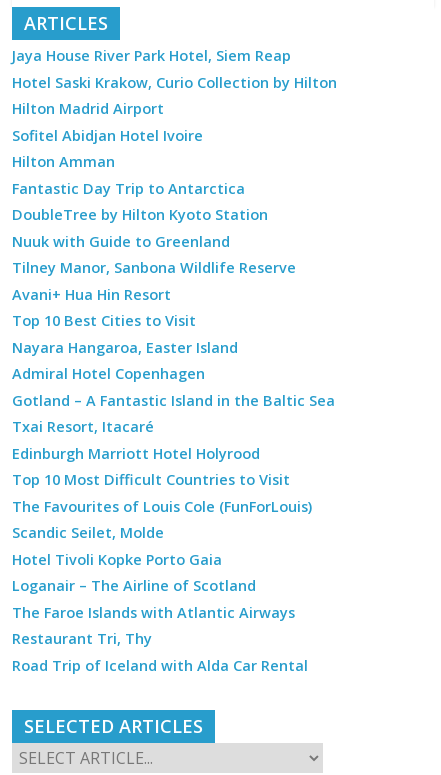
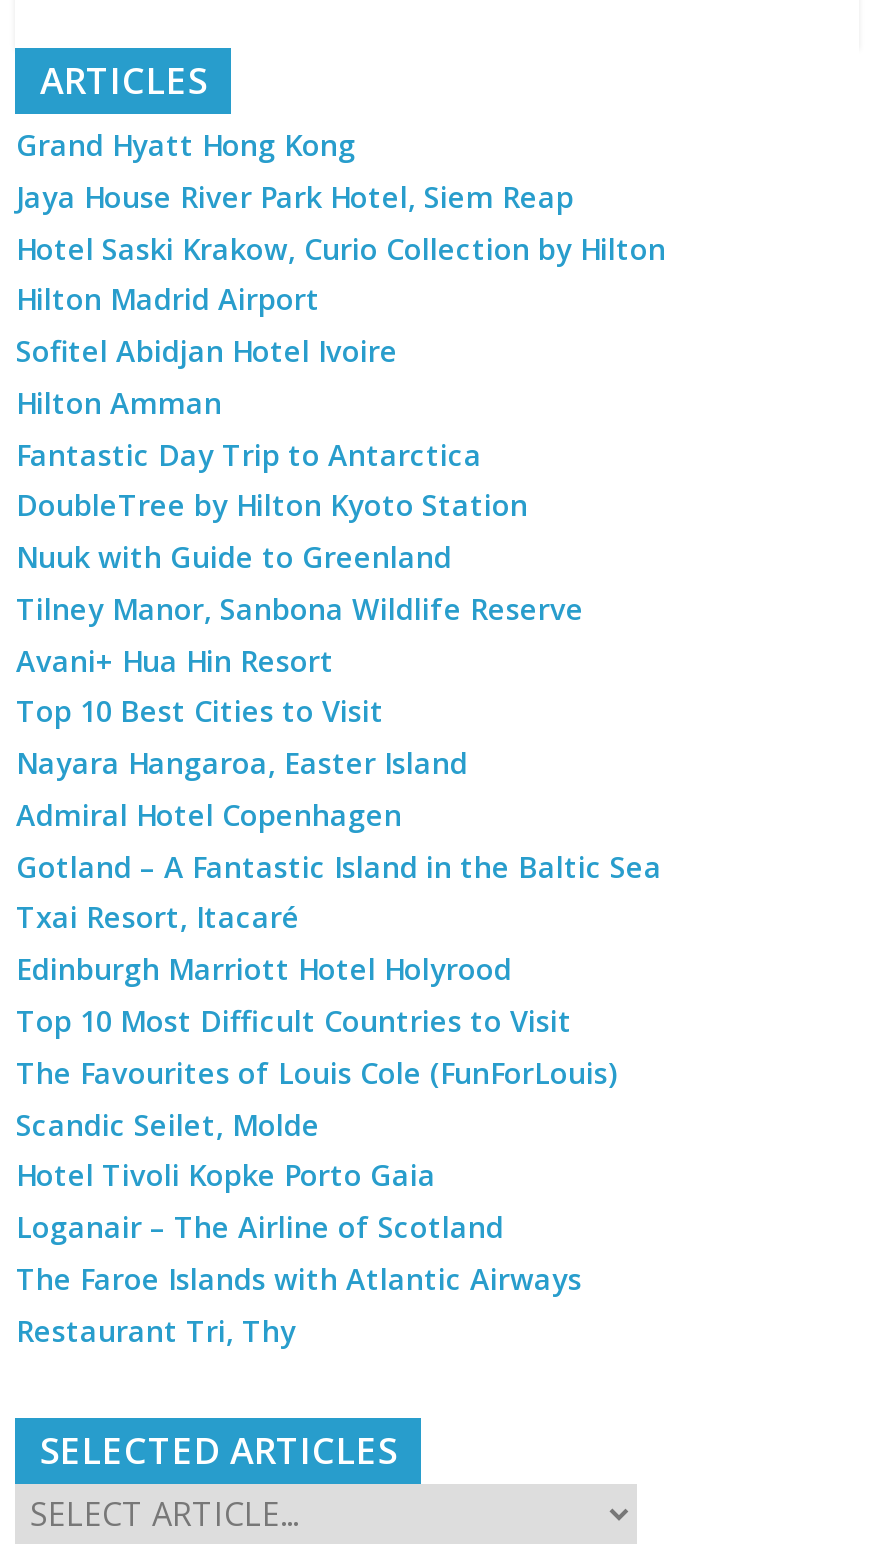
none -> [16,126,356,164] Grand Hyatt Hong Kong
moved [12,46,337,436] -> [16,178,666,937]: Jaya House River Park Hotel, Siem Reap | Hotel Saski Krakow, Curio Collection by Hilton | Hilton Madrid Airport | ... | Gotland – A Fantastic Island in the Baltic Sea | Txai Resort, Itacaré
[12,655,308,674] Road Trip of Iceland with Alda Car Rental -> none

